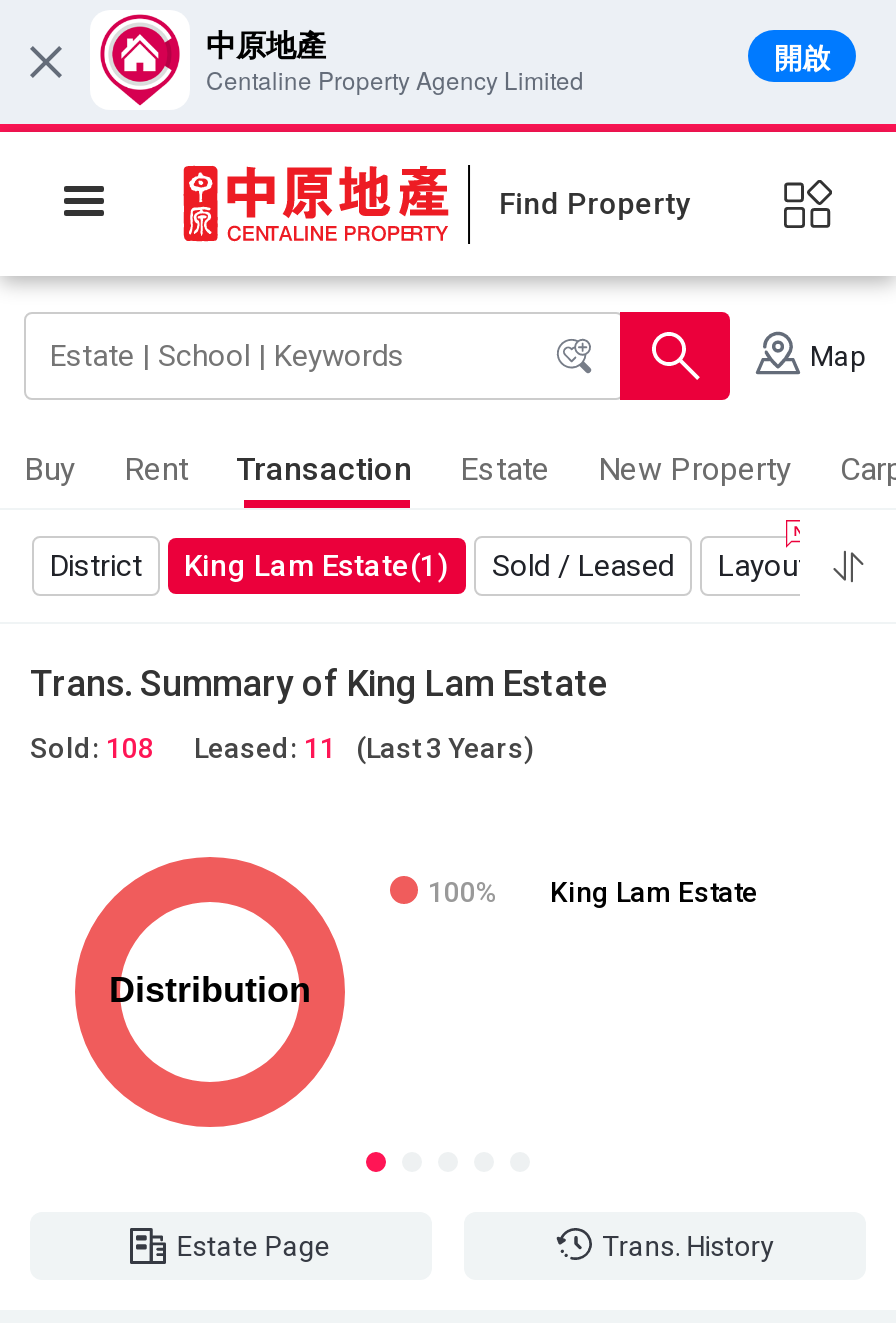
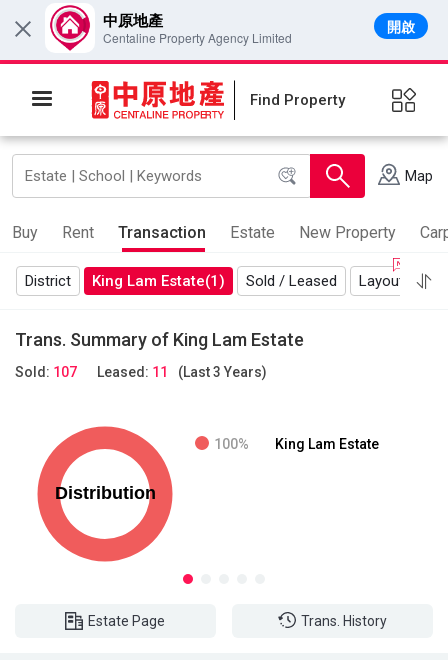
[30,732,534,764] Sold: 108 Leased: 11 (Last 3 Years) -> [15,364,267,380] Sold: 107 Leased: 11 (Last 3 Years)

